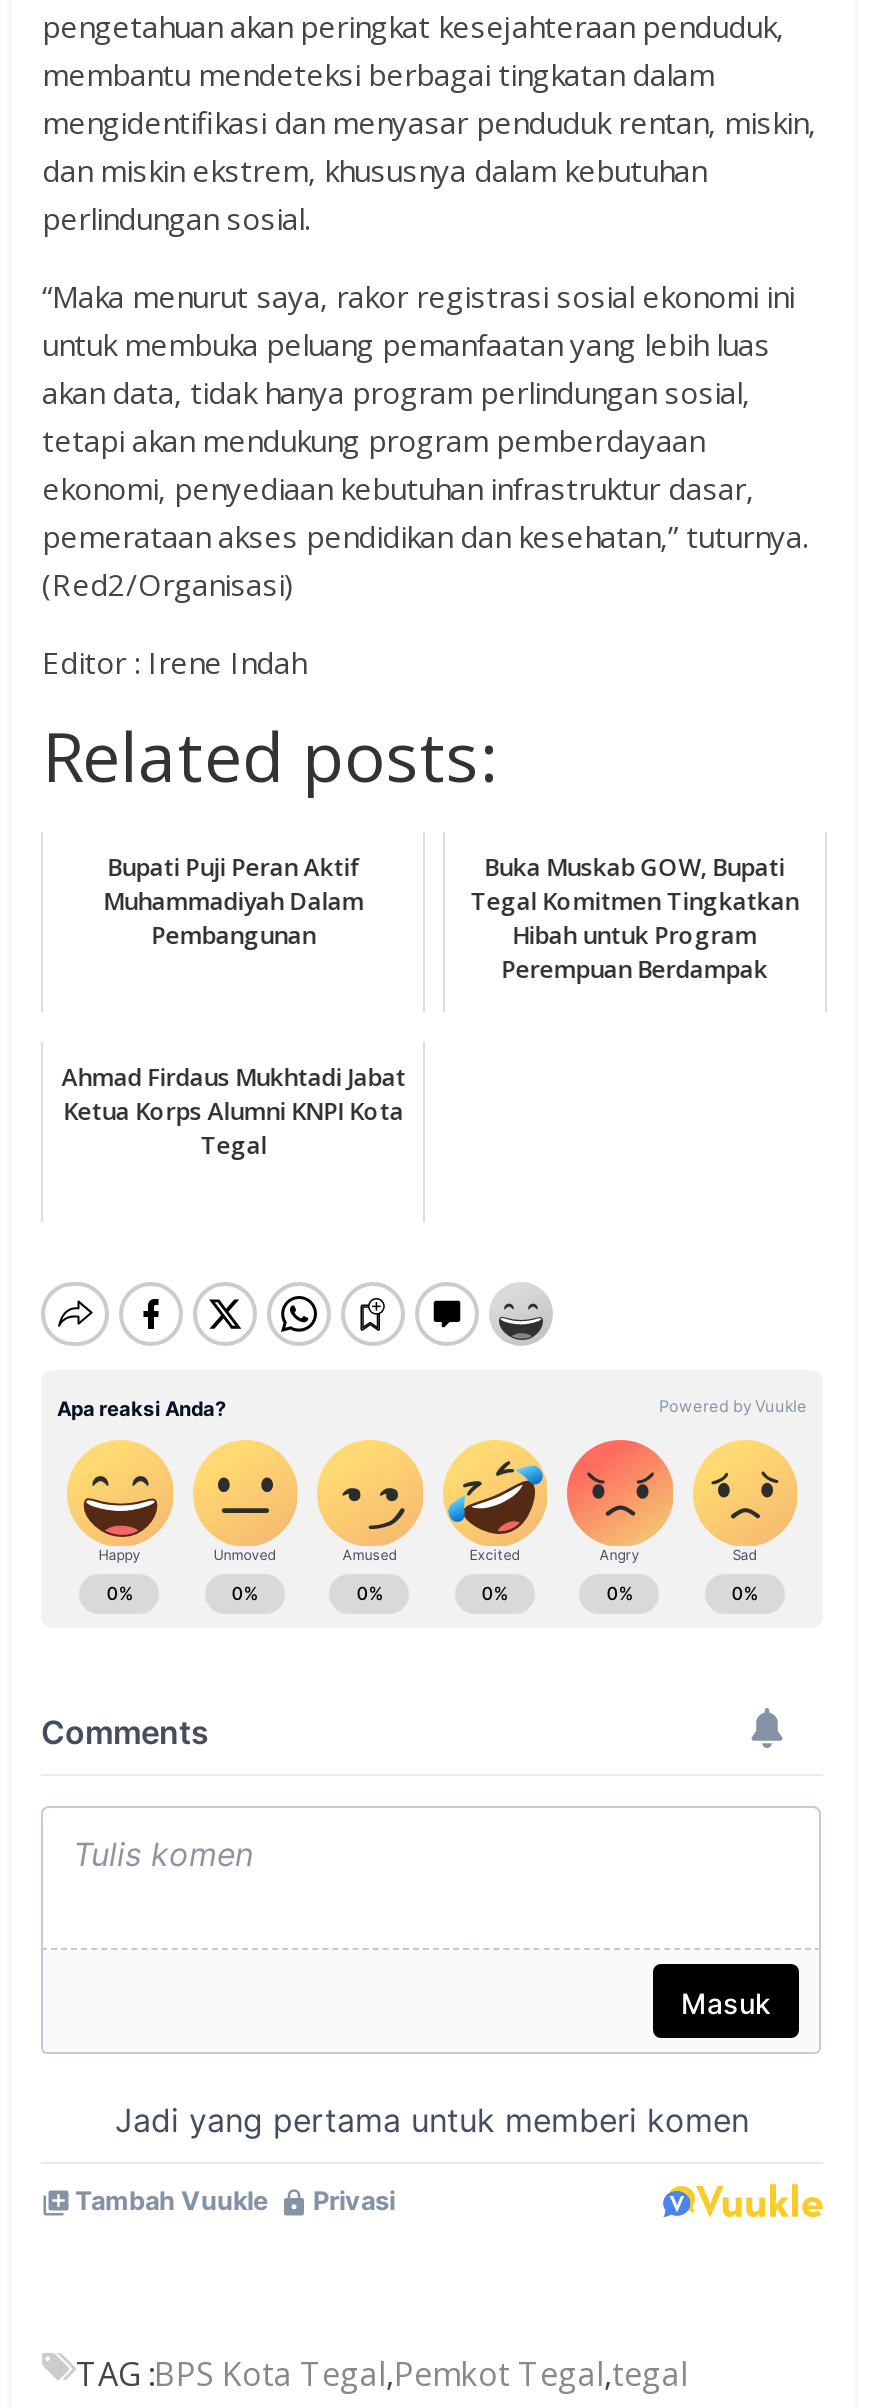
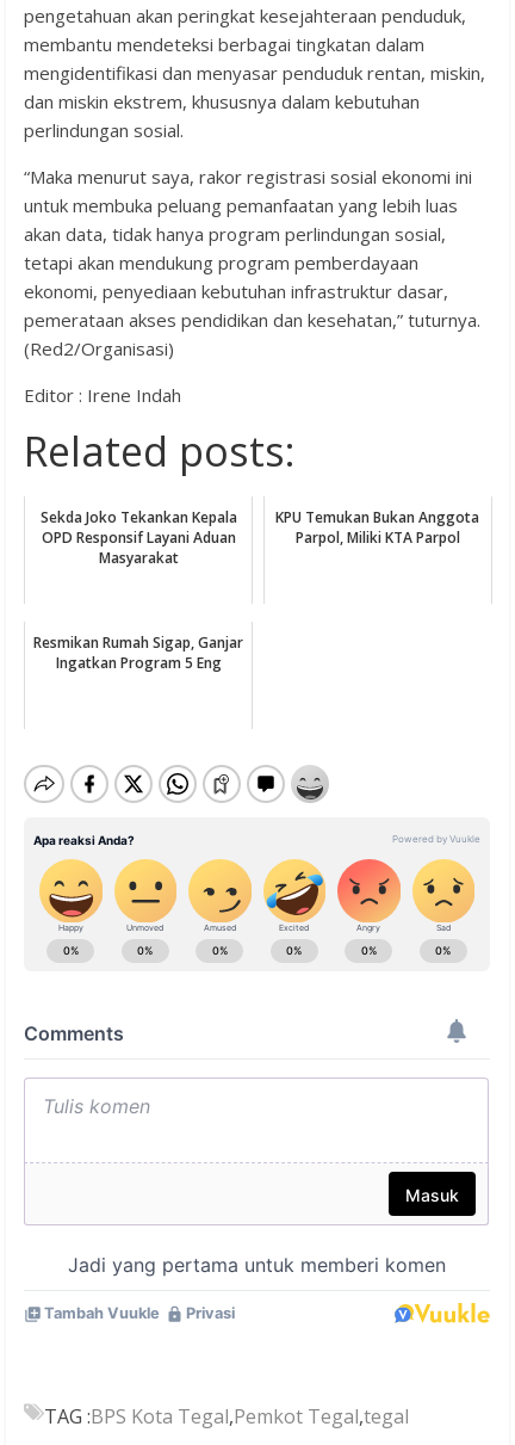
[103,849,363,951] Bupati Puji Peran Aktif | Muhammadiyah Dalam | Pembangunan -> [40,507,237,568] Sekda Joko Tekankan Kepala | OPD Responsif Layani Aduan | Masyarakat
[471,849,799,985] Buka Muskab GOW, Bupati | Tegal Komitmen Tingkatkan | Hibah untuk Program | Perempuan Berdampak -> [276,507,479,547] KPU Temukan Bukan Anggota | Parpol, Miliki KTA Parpol
[61,1059,405,1161] Ahmad Firdaus Mukhtadi Jabat | Ketua Korps Alumni KNPI Kota | Tegal -> [34,632,243,673] Resmikan Rumah Sigap, Ganjar | Ingatkan Program 5 Eng

